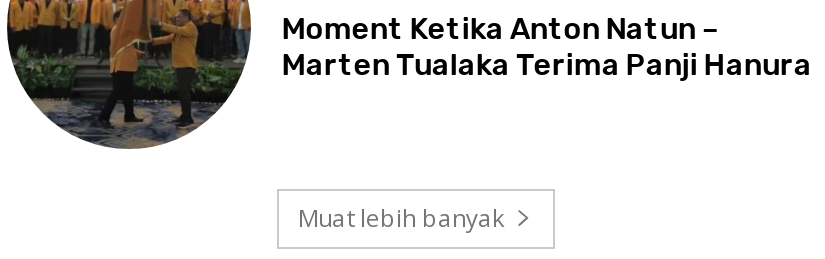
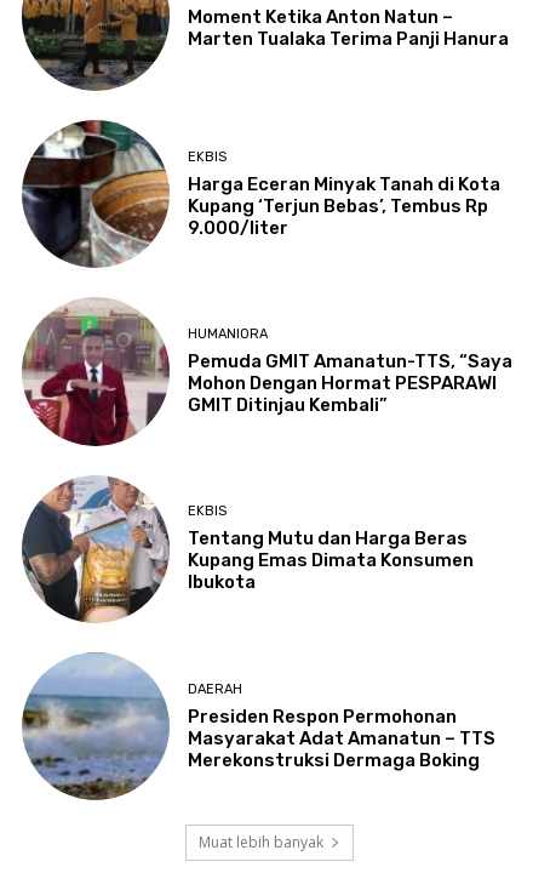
none -> [22,119,501,269] [image] | EKBIS | Harga Eceran Minyak Tanah di Kota | Kupang ‘Terjun Bebas’, Tembus Rp | 9.000/liter
none -> [22,297,513,447] [image] | HUMANIORA | Pemuda GMIT Amanatun-TTS, “Saya | Mohon Dengan Hormat PESPARAWI | GMIT Ditinjau Kembali”
none -> [22,475,474,623] [image] | EKBIS | Tentang Mutu dan Harga Beras | Kupang Emas Dimata Konsumen | Ibukota
none -> [22,651,496,800] [image] | DAERAH | Presiden Respon Permohonan | Masyarakat Adat Amanatun – TTS | Merekonstruksi Dermaga Boking

